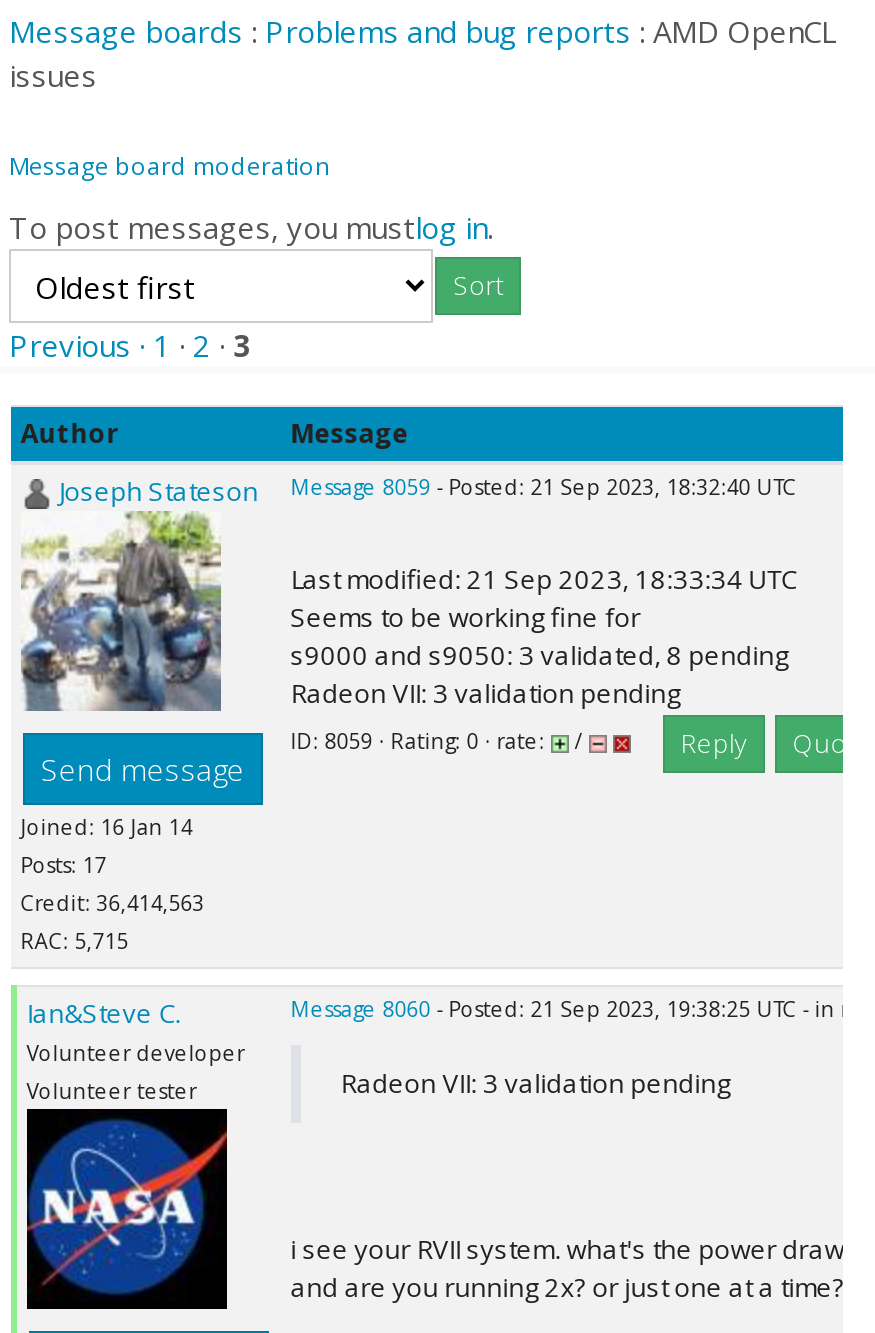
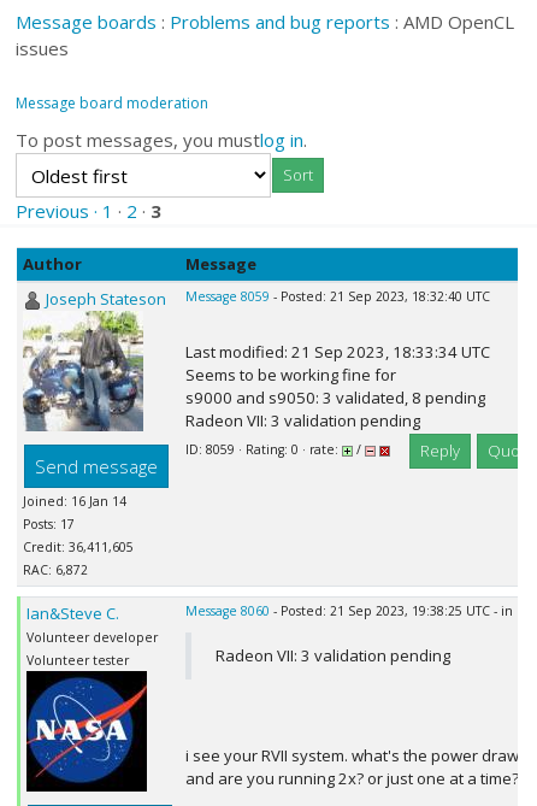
[21,889,205,917] Credit: 36,414,563 -> [23,539,133,556] Credit: 36,411,605
[21,927,129,955] RAC: 5,715 -> [23,562,88,579] RAC: 6,872

